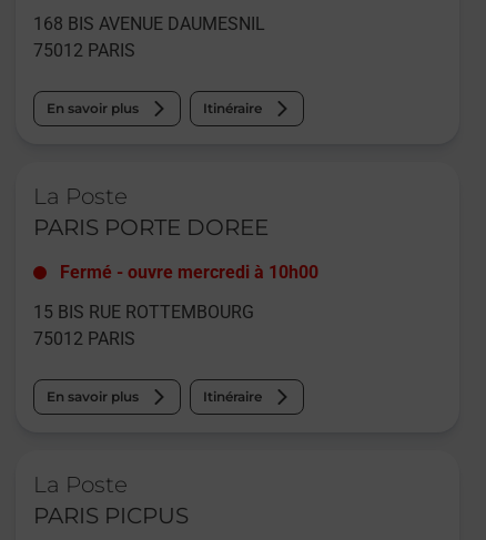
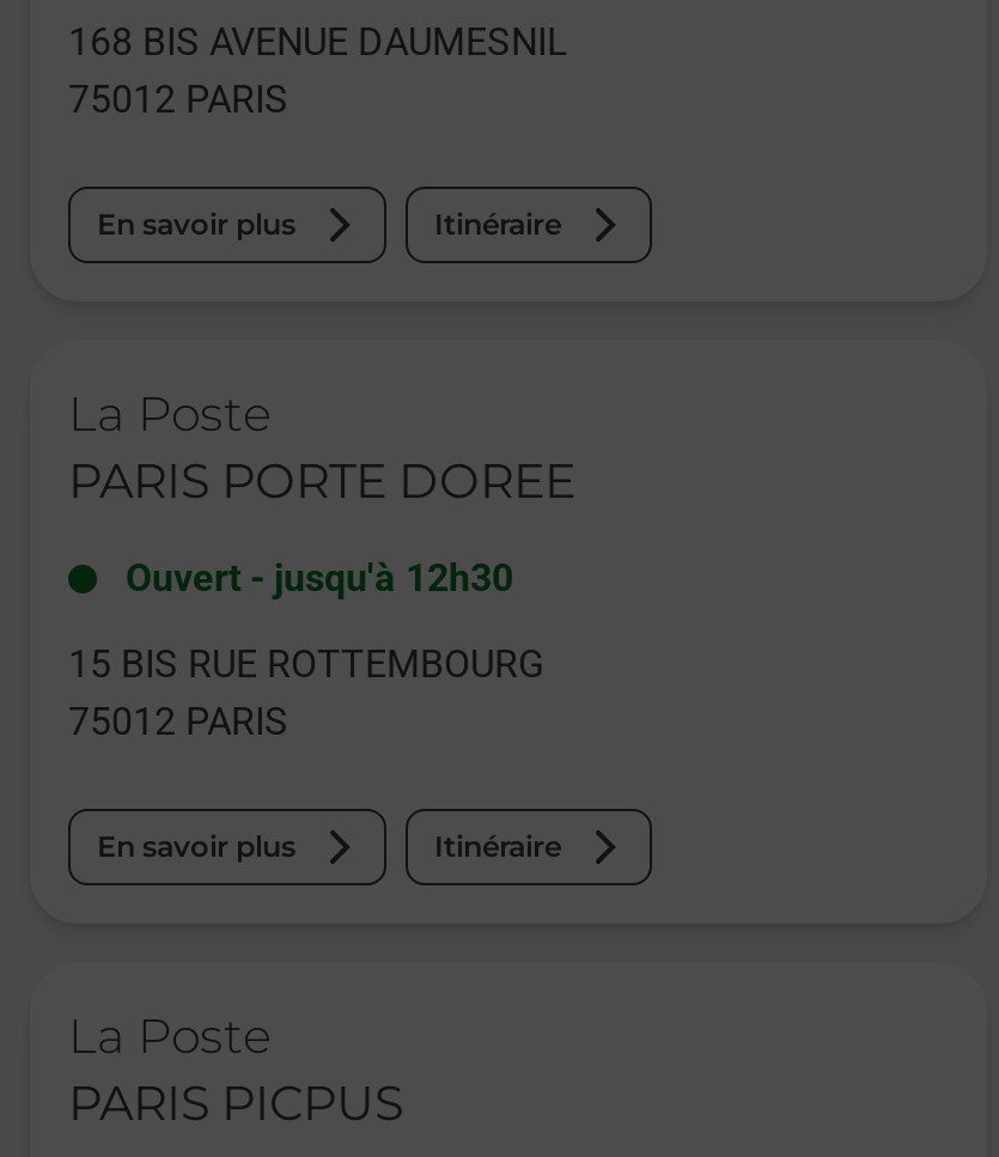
[60,262,318,283] Fermé - ouvre mercredi à 10h00 -> [126,555,513,601] Ouvert - jusqu'à 12h30

